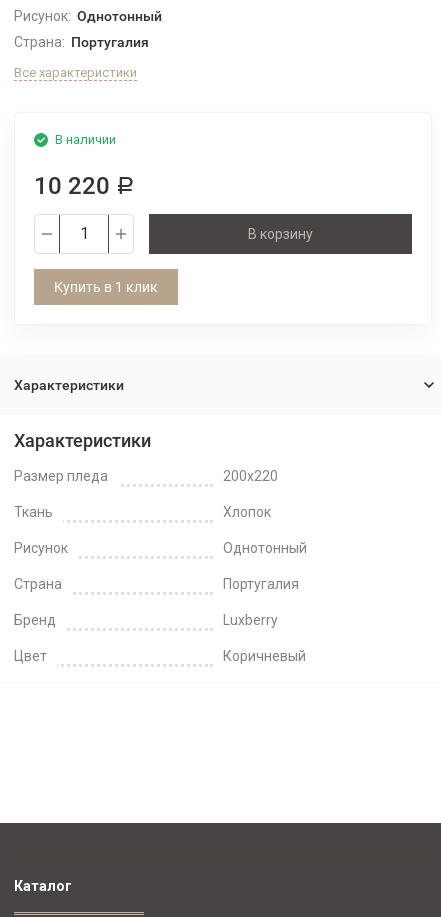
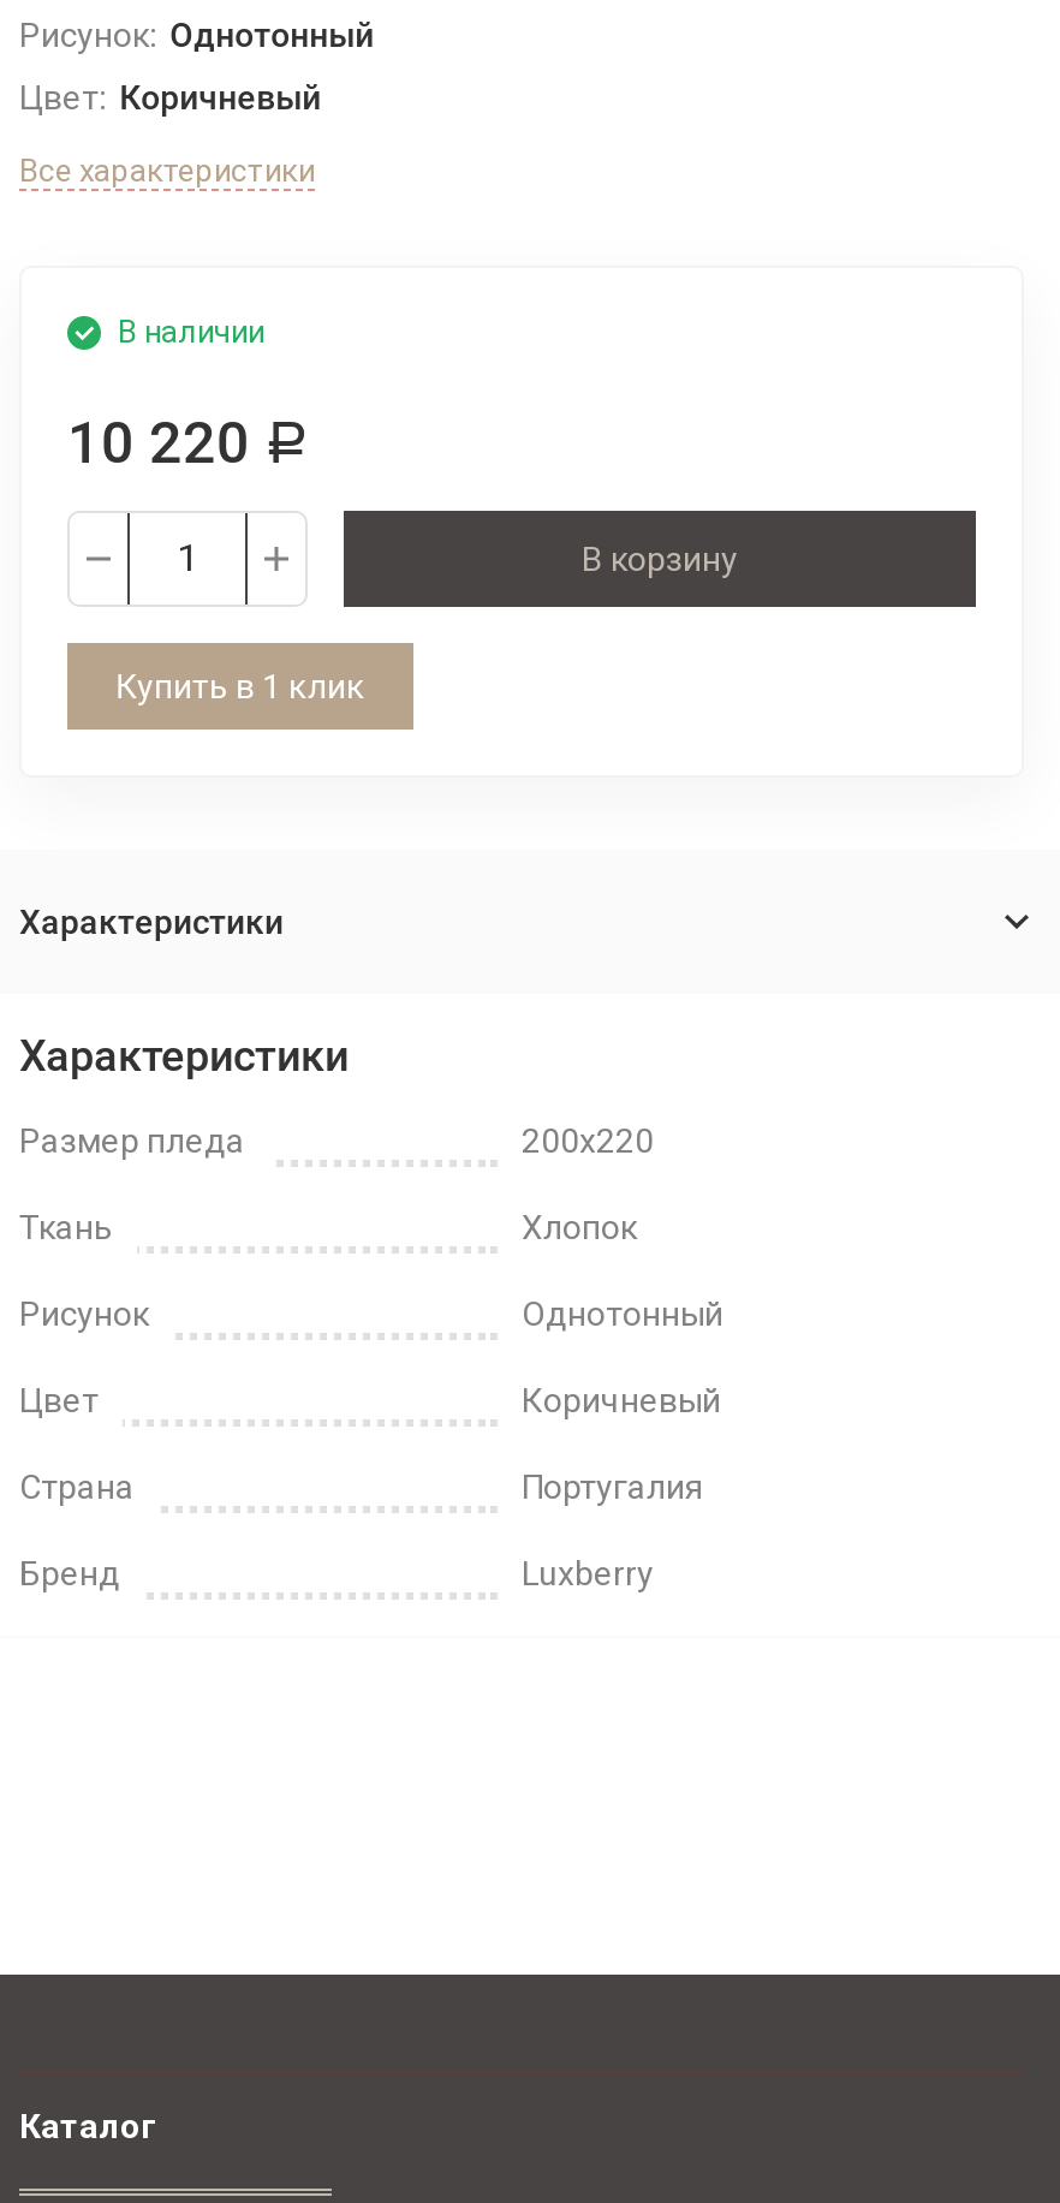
[14,34,149,50] Страна: Португалия -> [19,78,321,117] Цвет: Коричневый
moved [14,576,299,628] -> [19,1467,704,1592]: Страна | Португалия | Бренд | Luxberry
moved [14,648,306,664] -> [19,1381,721,1419]: Цвет | Коричневый

